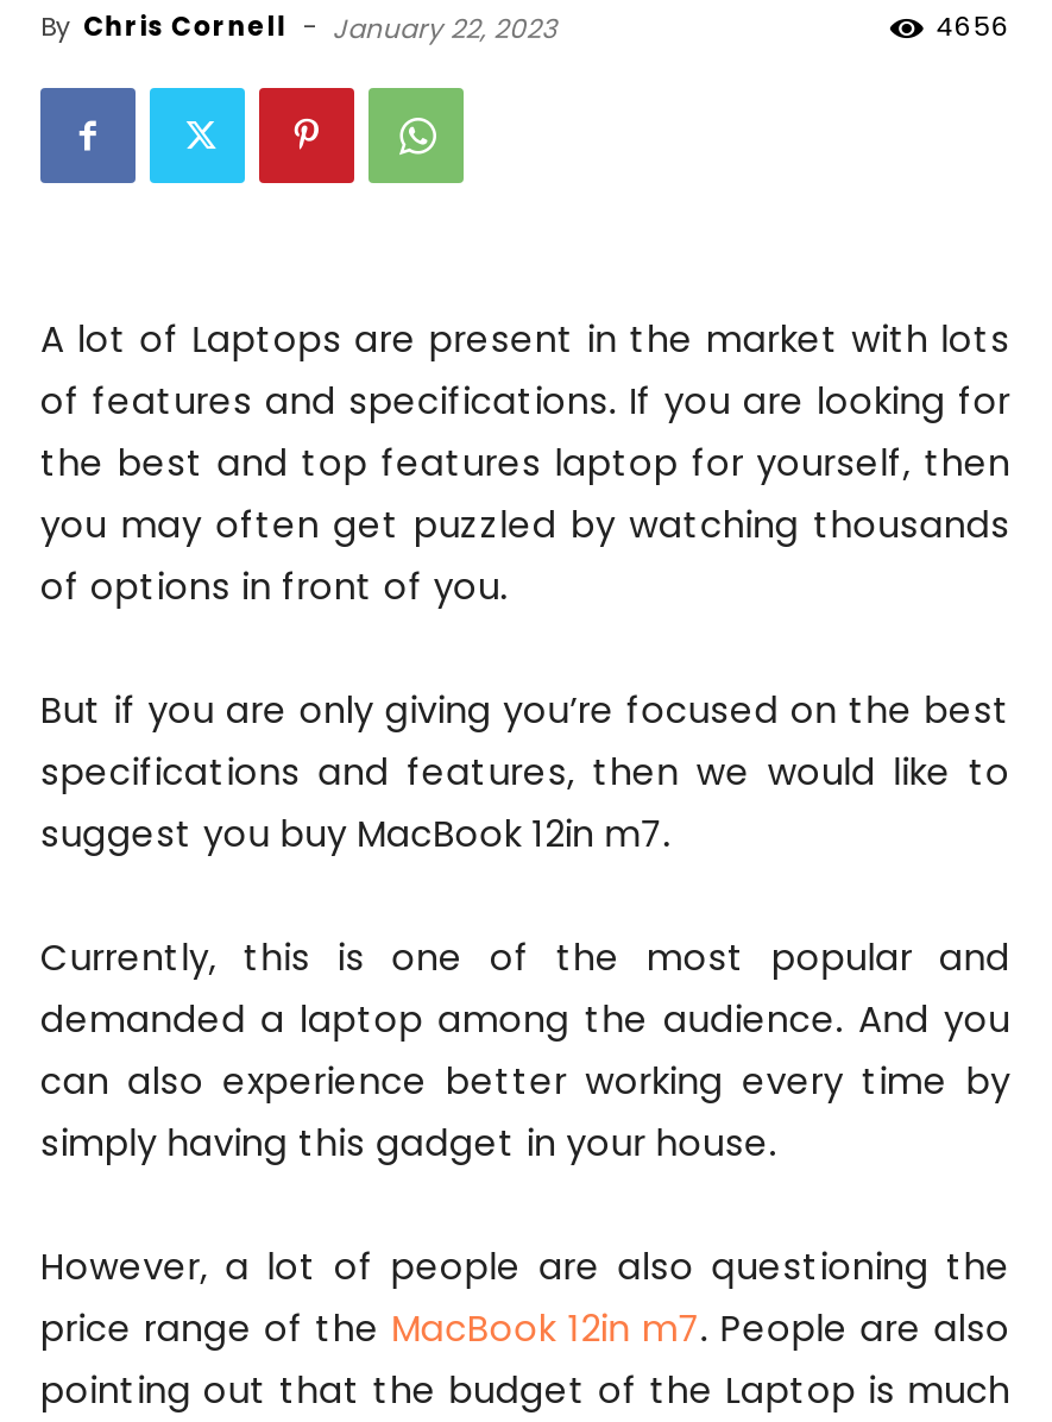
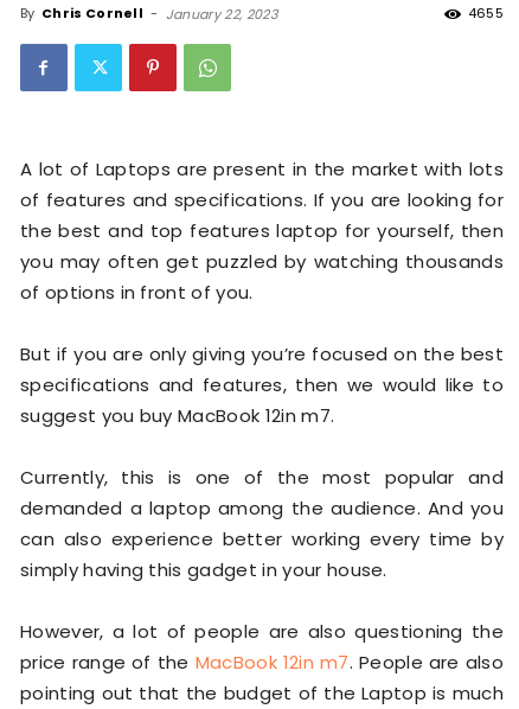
[936,8,1010,46] 4656 -> [468,4,504,23] 4655

